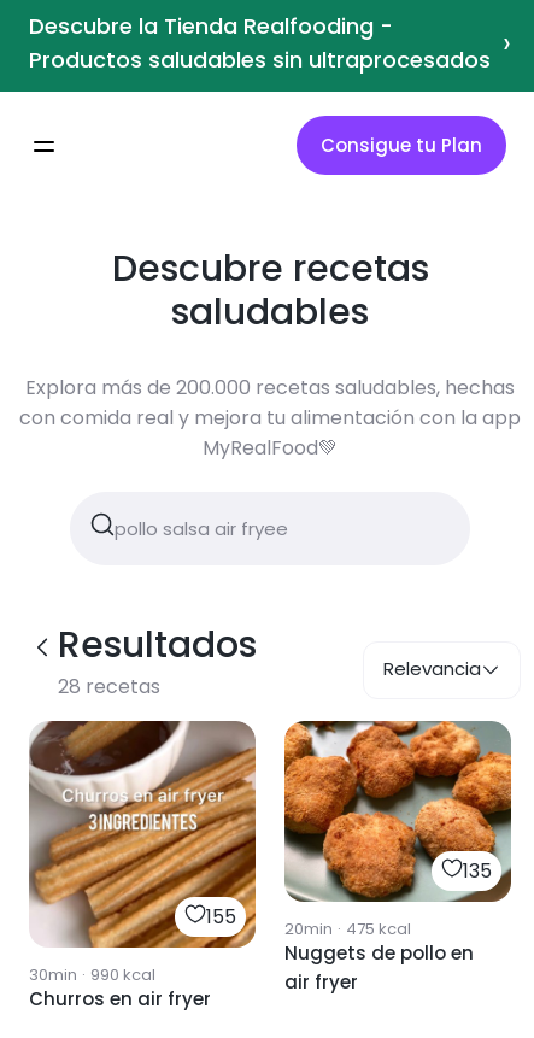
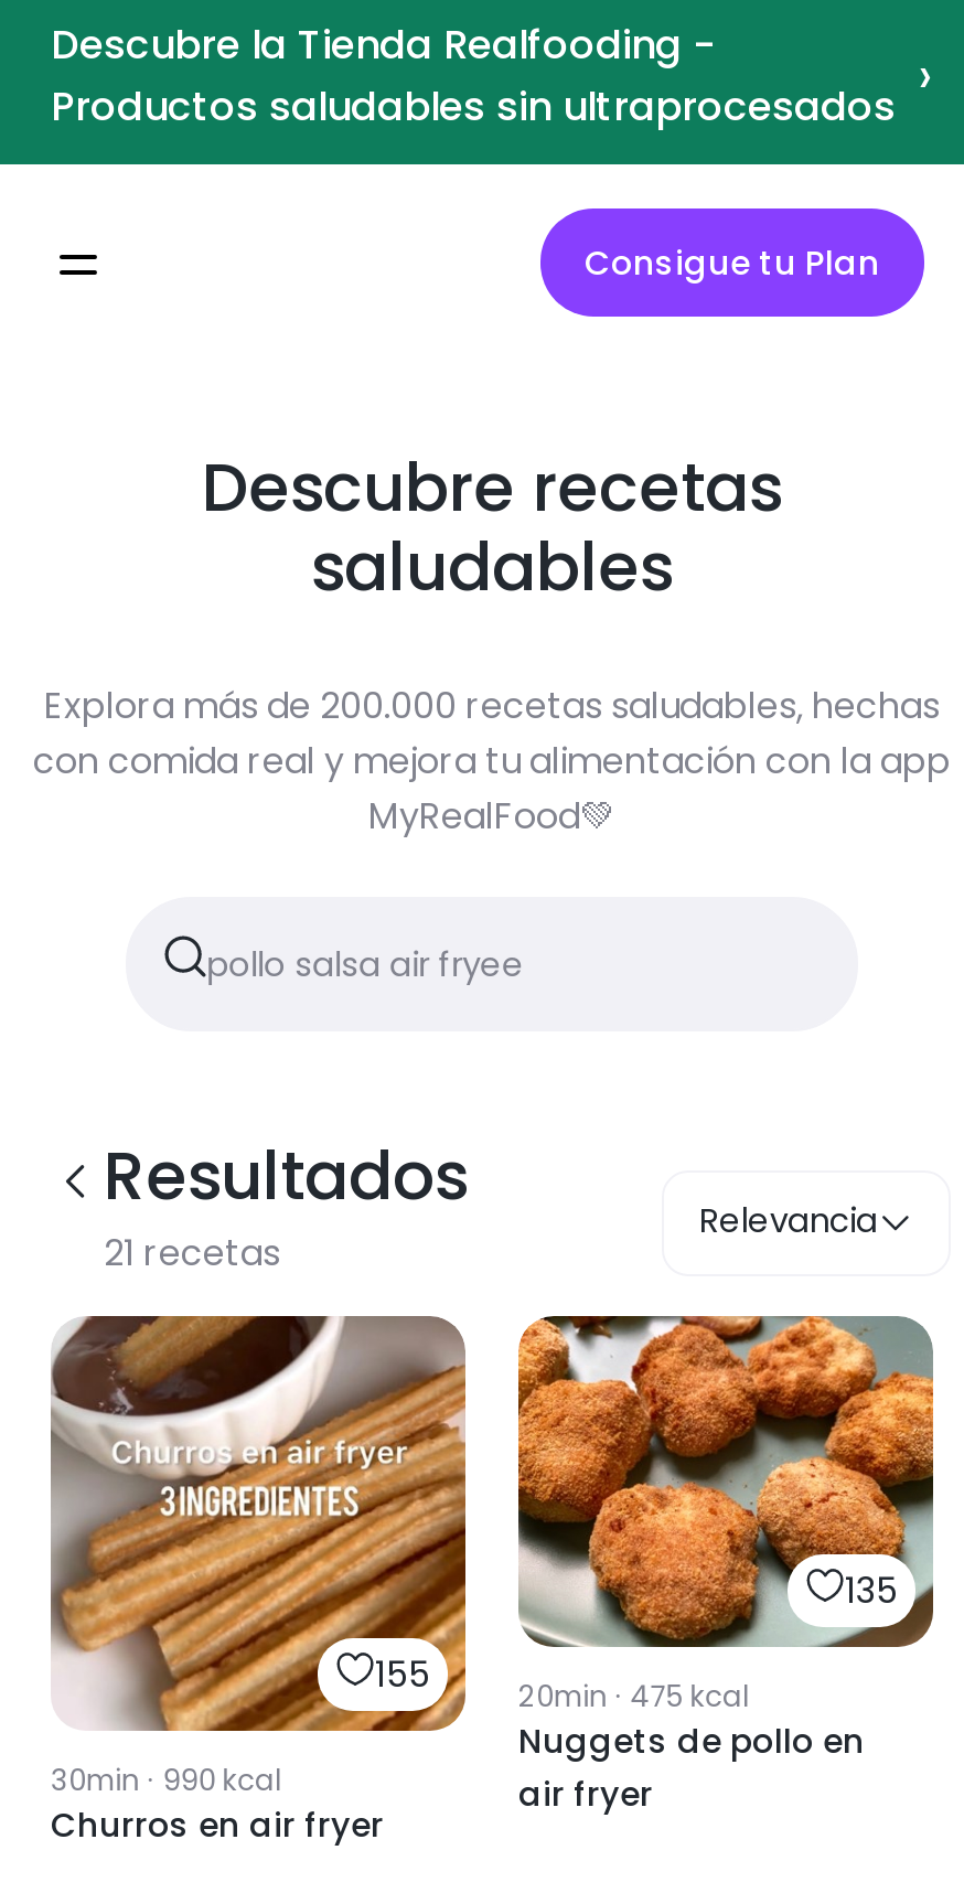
[58,673,160,700] 28 recetas -> [104,1228,280,1279] 21 recetas

